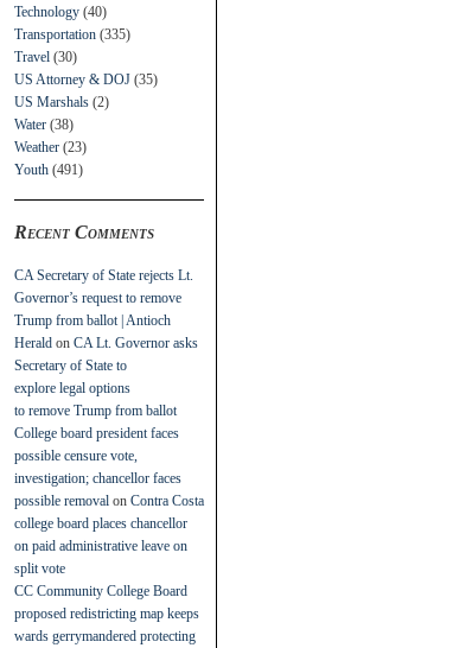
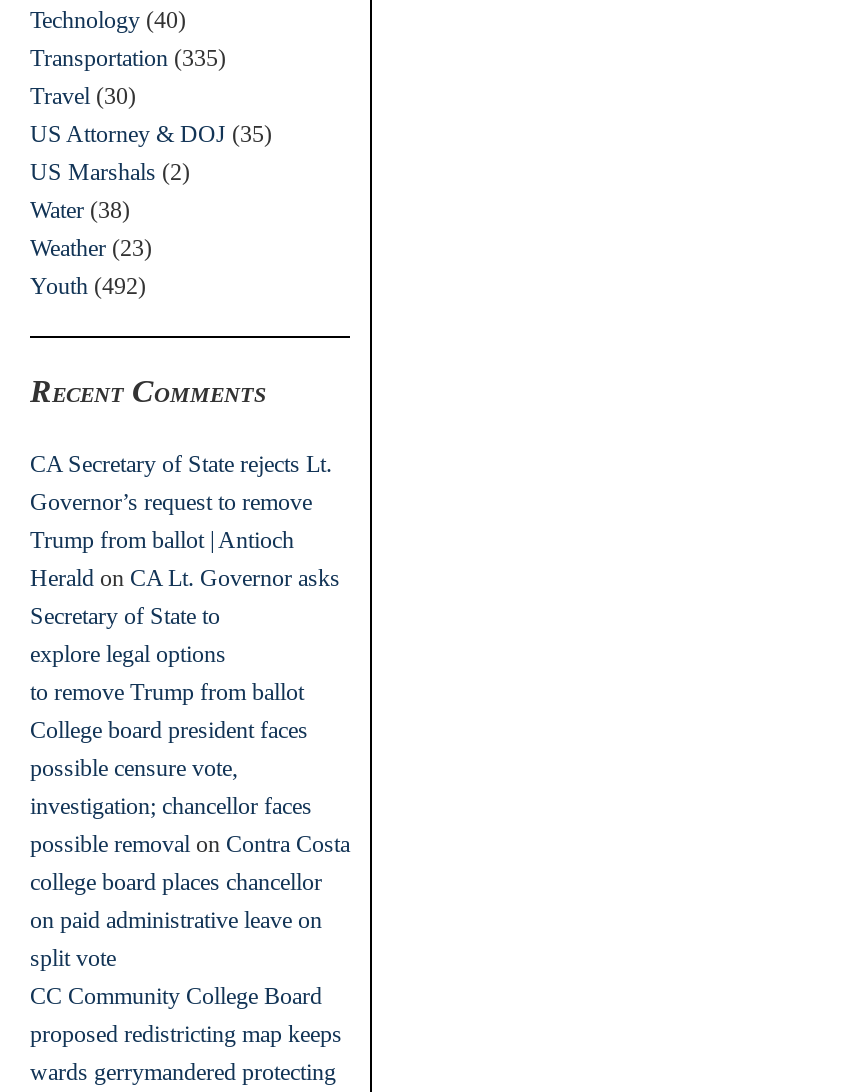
[14,161,83,178] Youth (491) -> [30,272,146,300] Youth (492)

